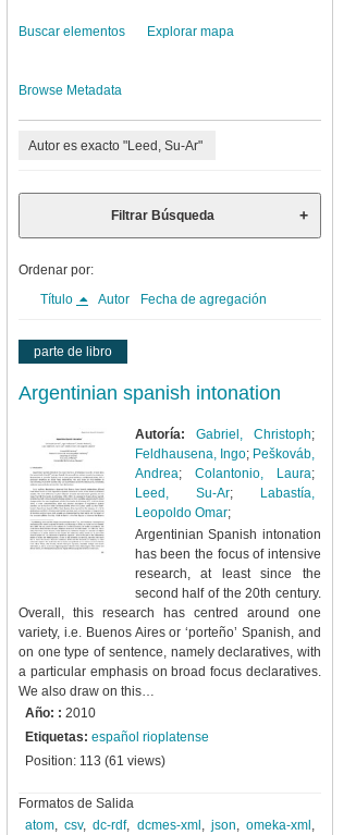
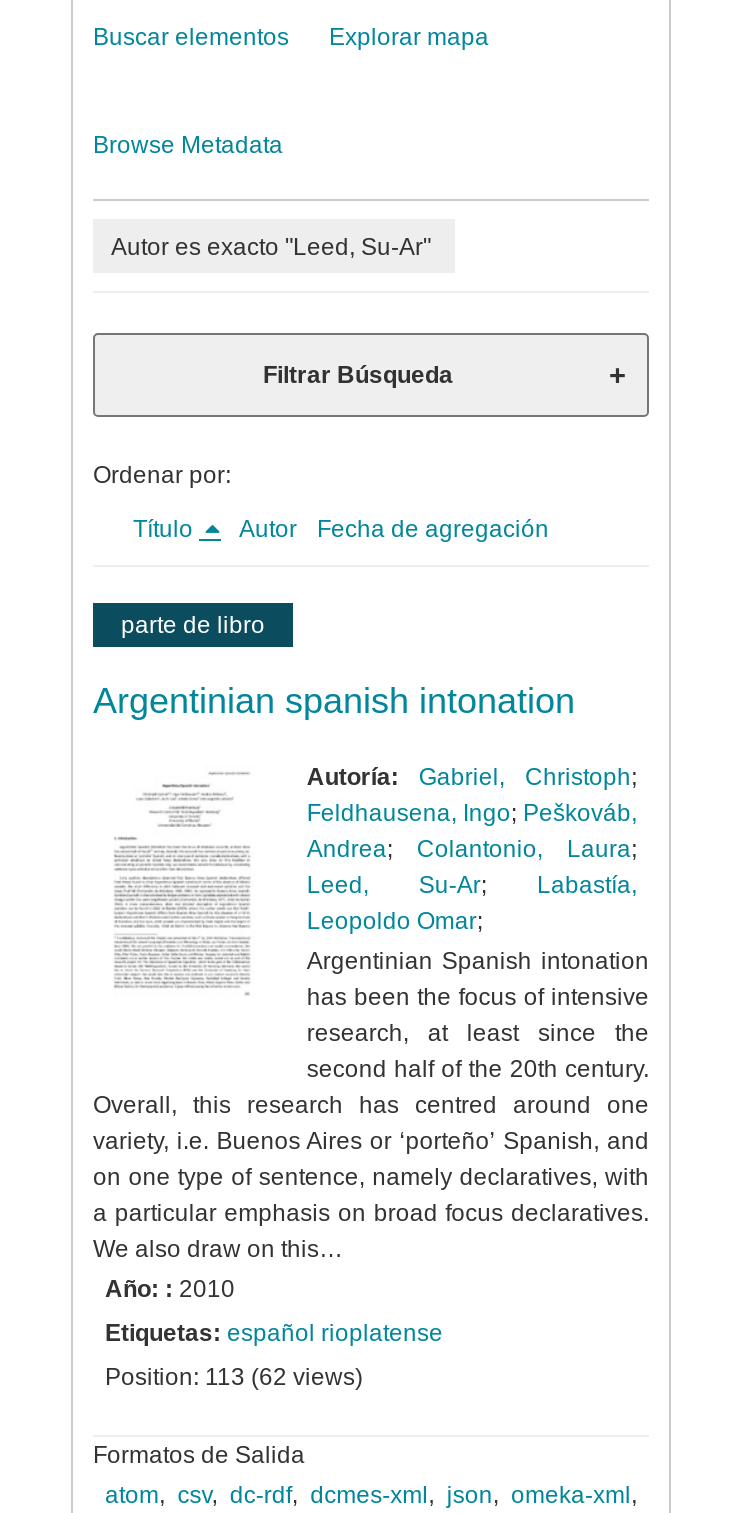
[25,753,165,769] Position: 113 (61 views) -> [105,1363,363,1391] Position: 113 (62 views)

